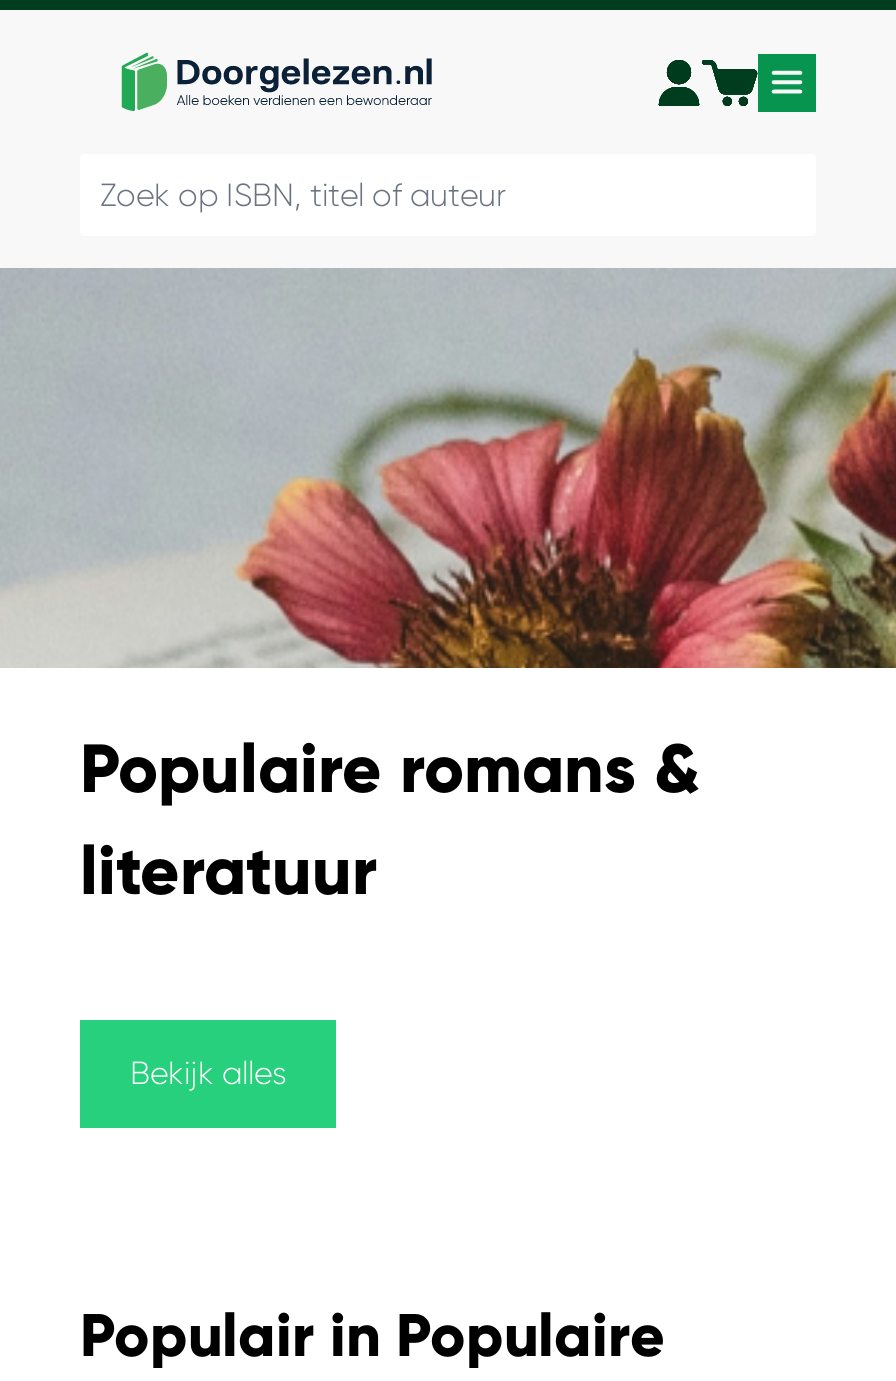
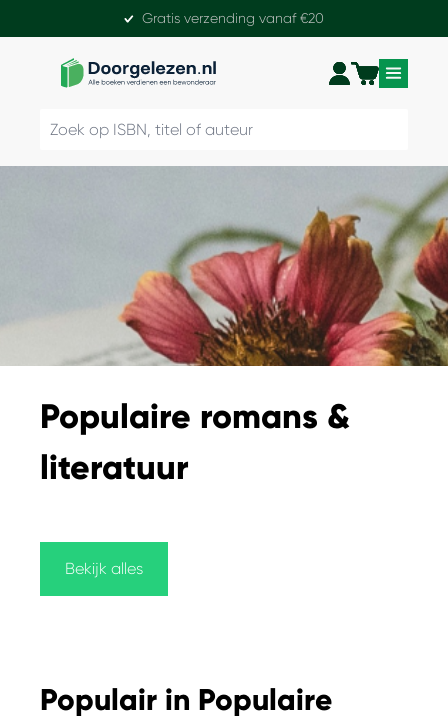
none -> [142,10,324,26] Gratis verzending vanaf €20

